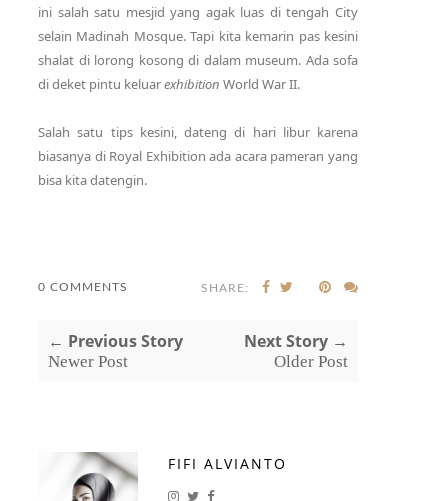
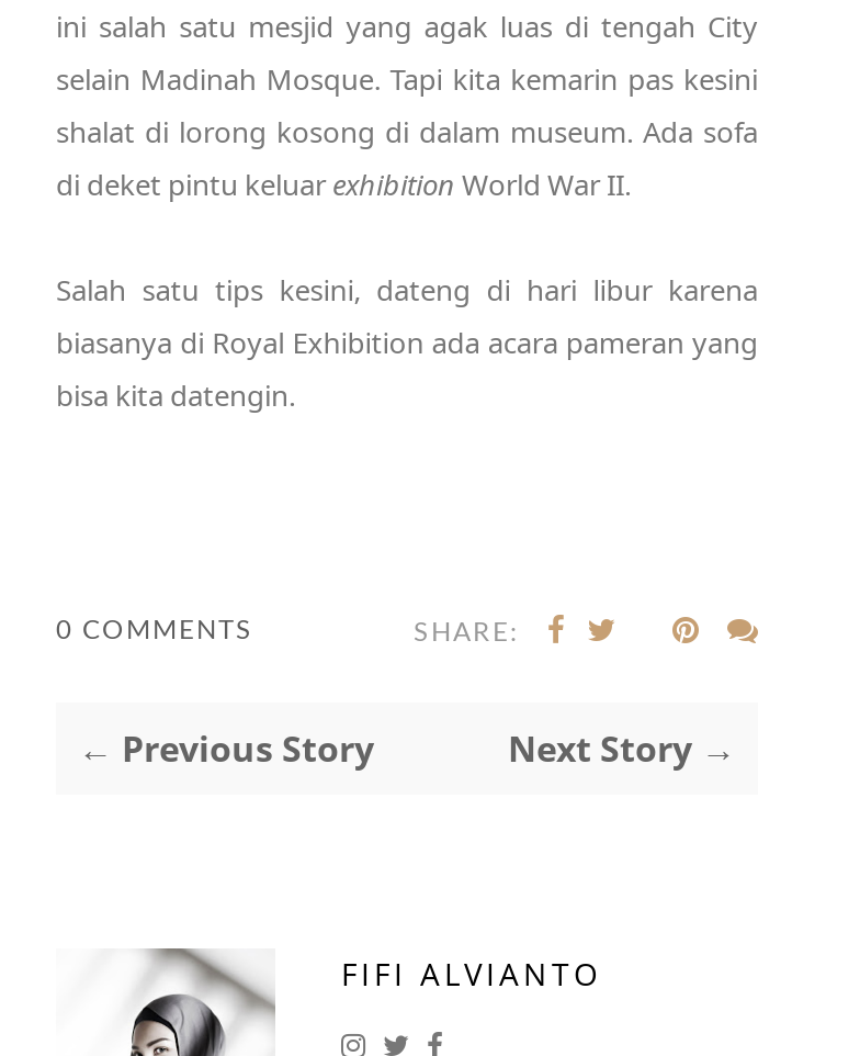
[48,352,128,371] Newer Post -> none
[274,352,348,371] Older Post -> none

